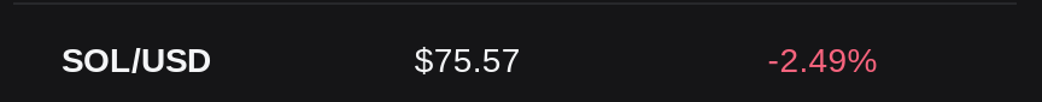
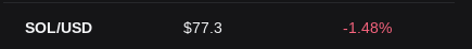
[415,41,521,79] $75.57 -> [184,19,223,36] $77.3
[768,41,876,79] -2.49% -> [343,19,391,36] -1.48%

